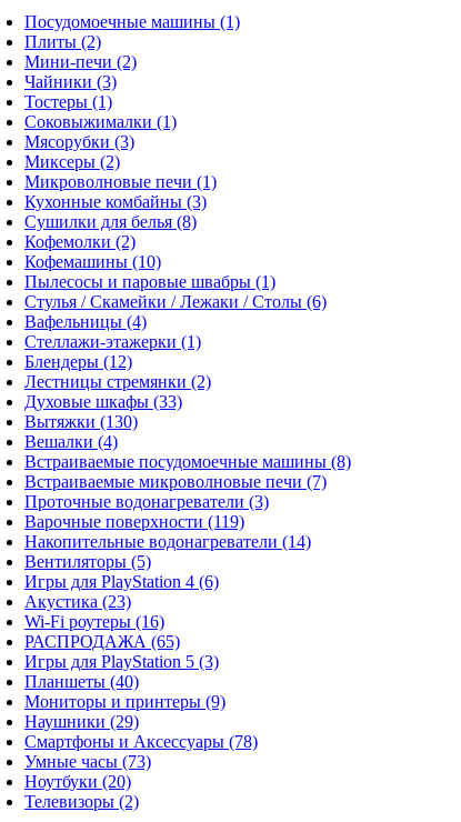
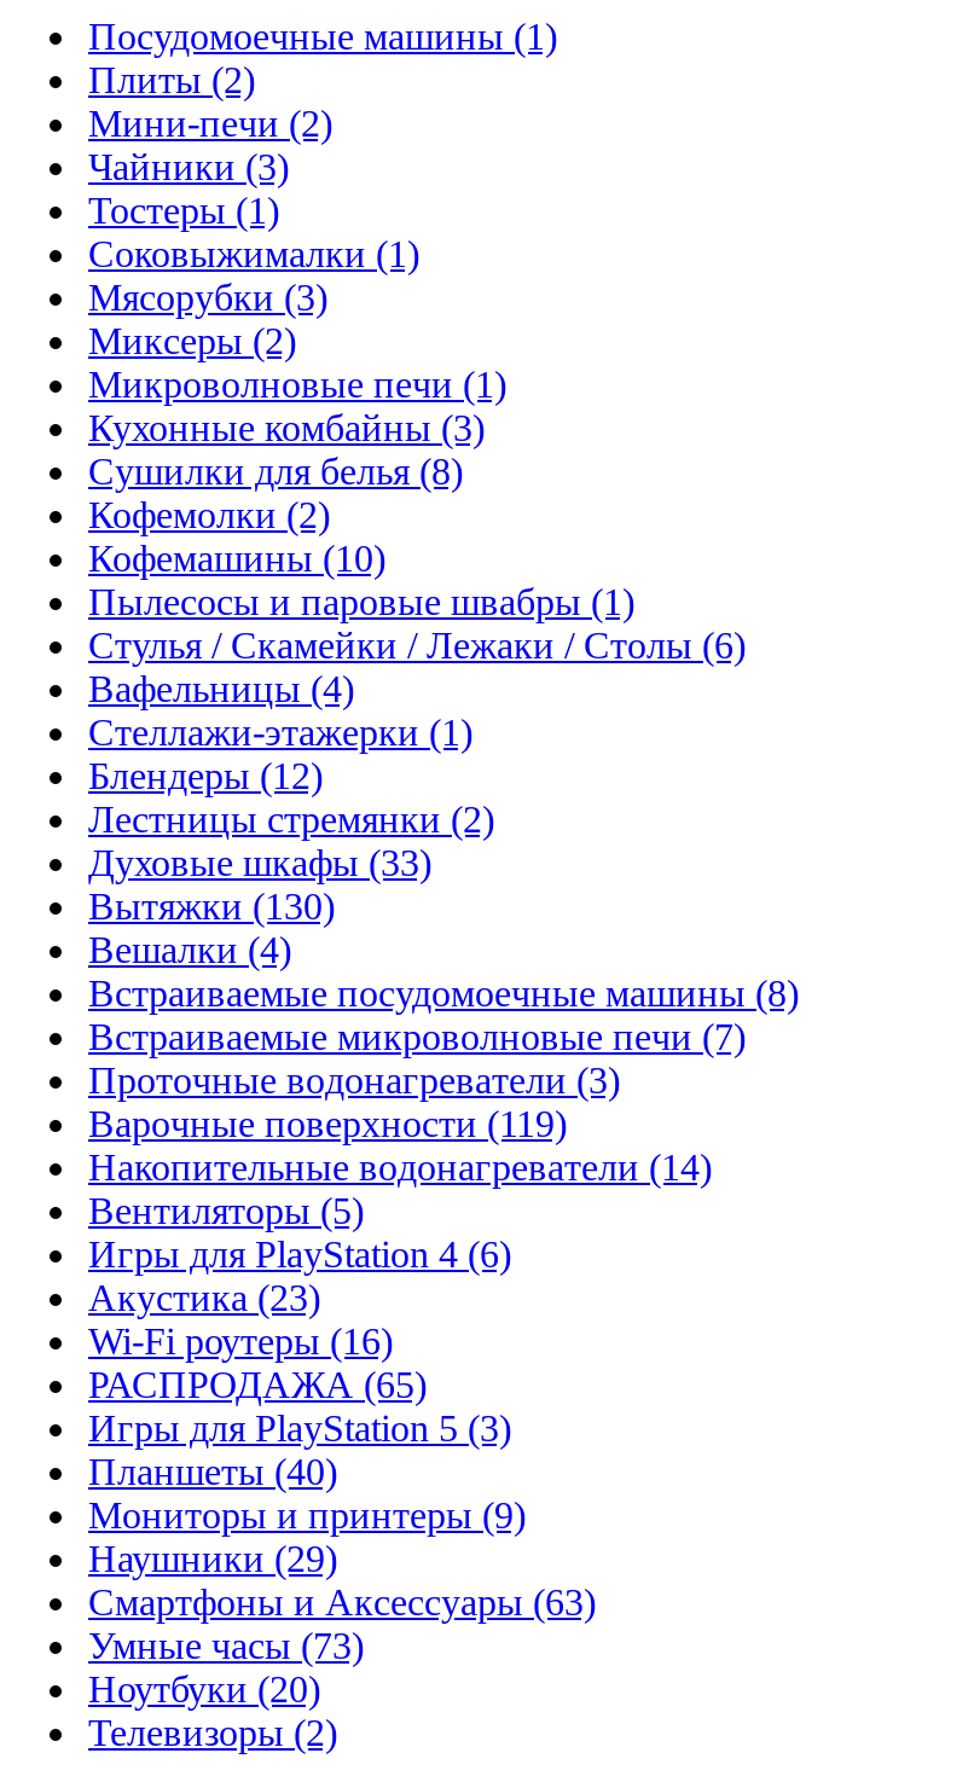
[24,732,258,751] Смартфоны и Аксессуары (78) -> [88,1582,596,1623] Смартфоны и Аксессуары (63)

